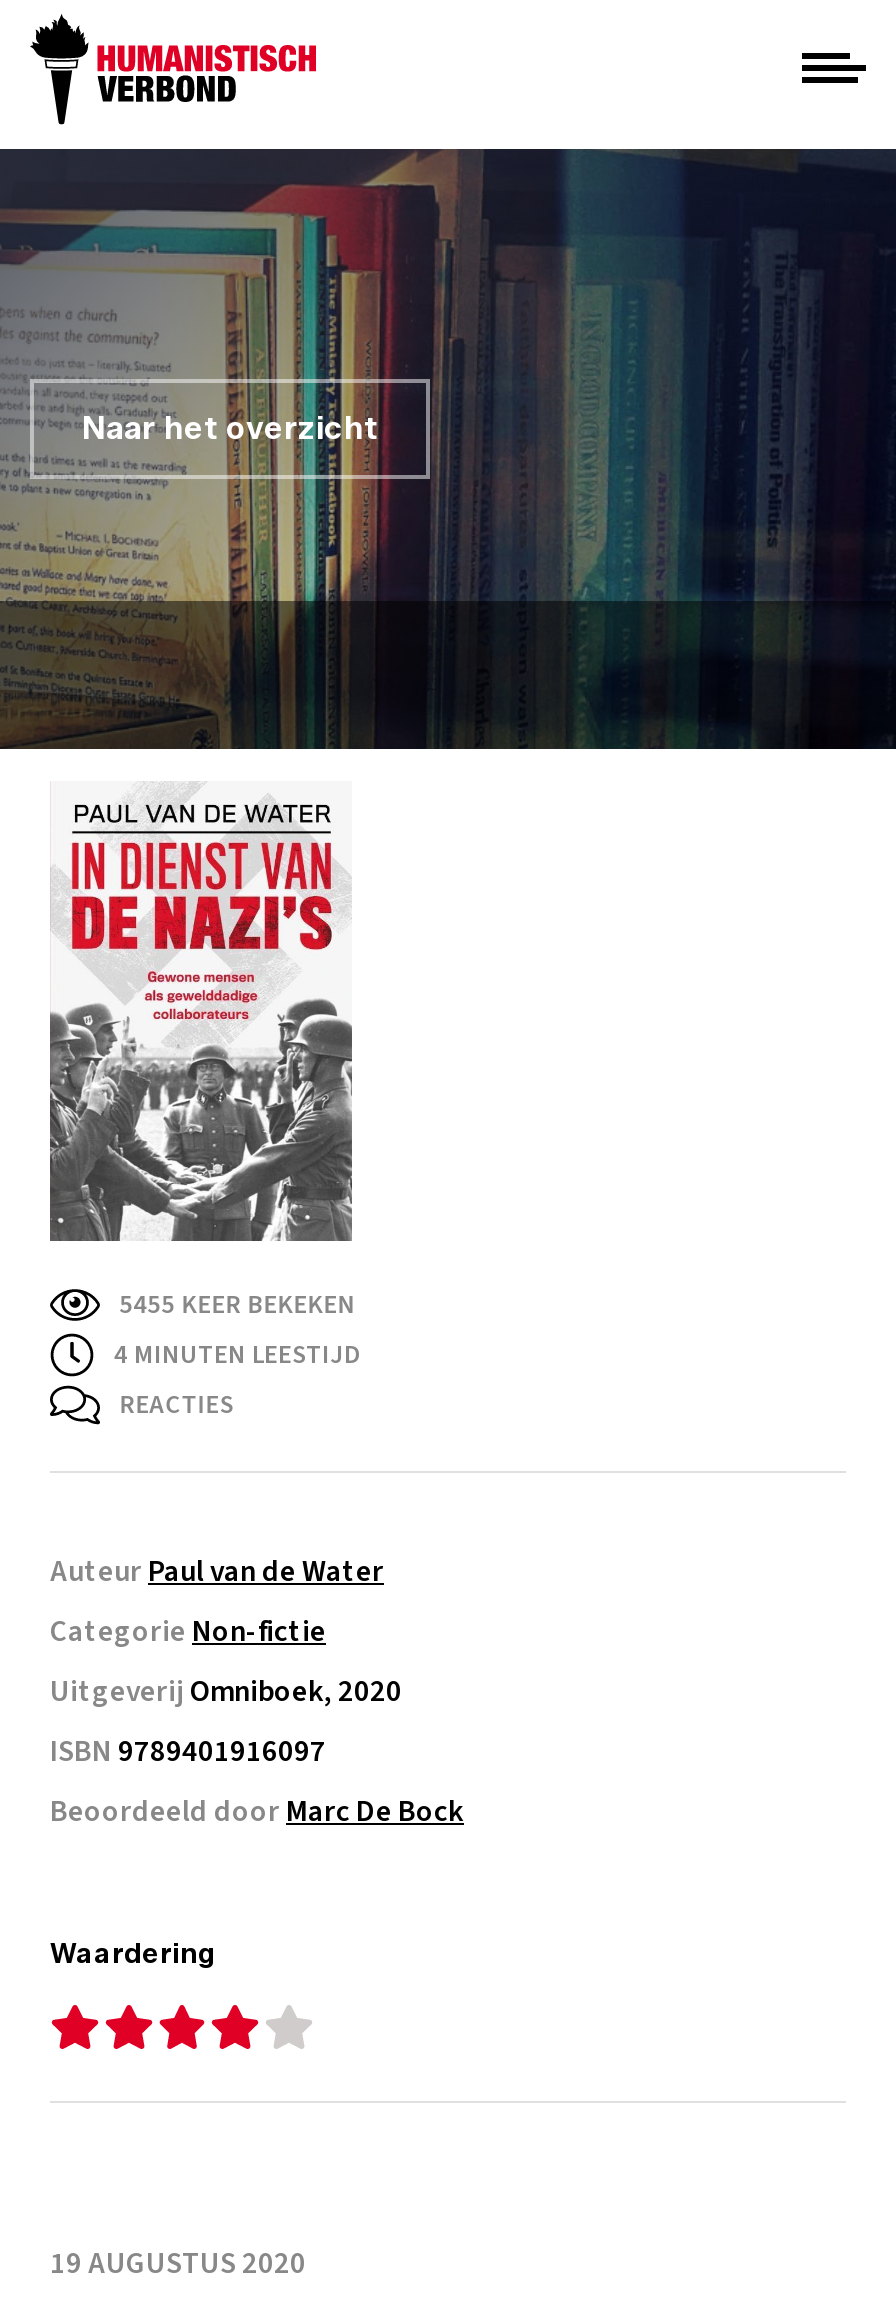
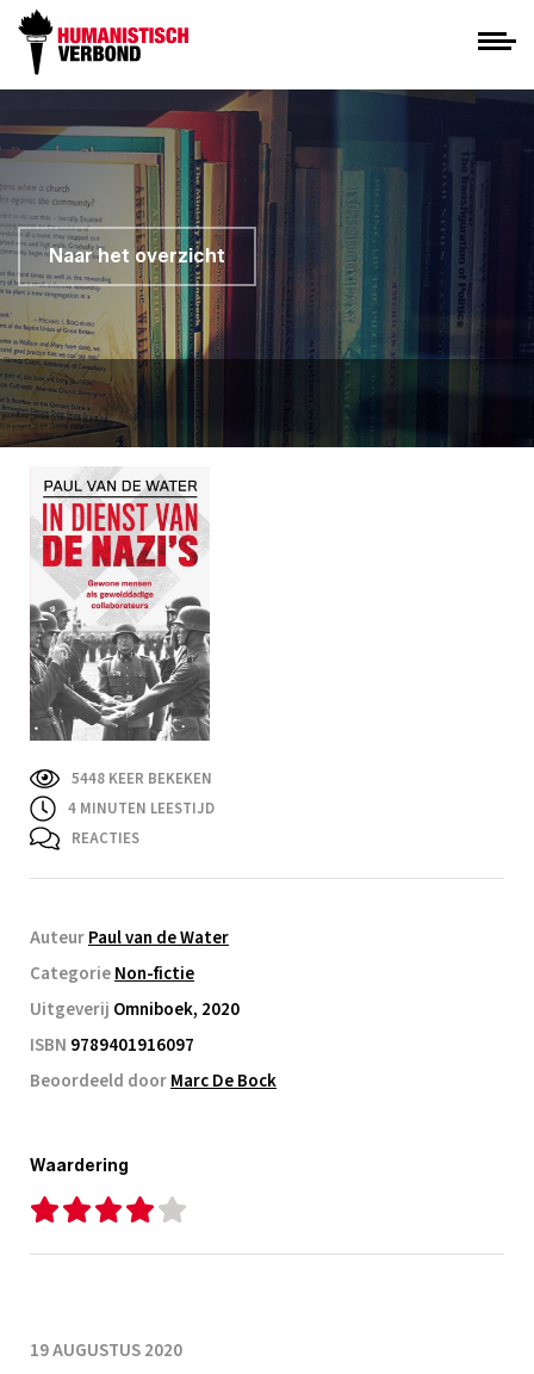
[120,1287,356,1323] 5455 KEER BEKEKEN -> [71,768,212,790] 5448 KEER BEKEKEN

